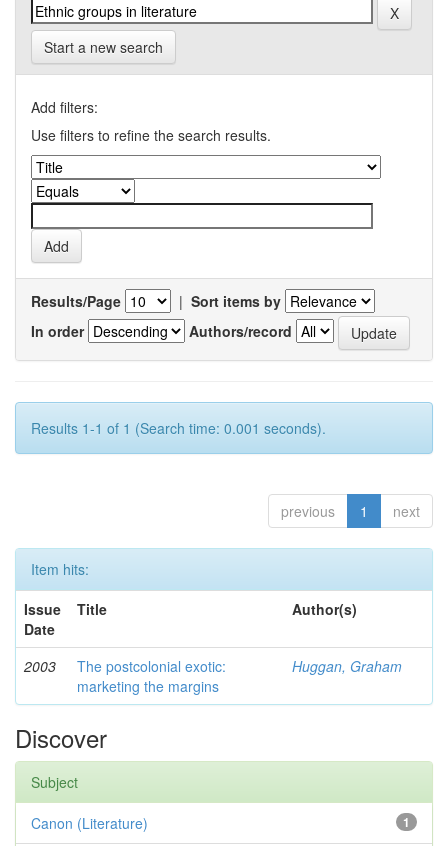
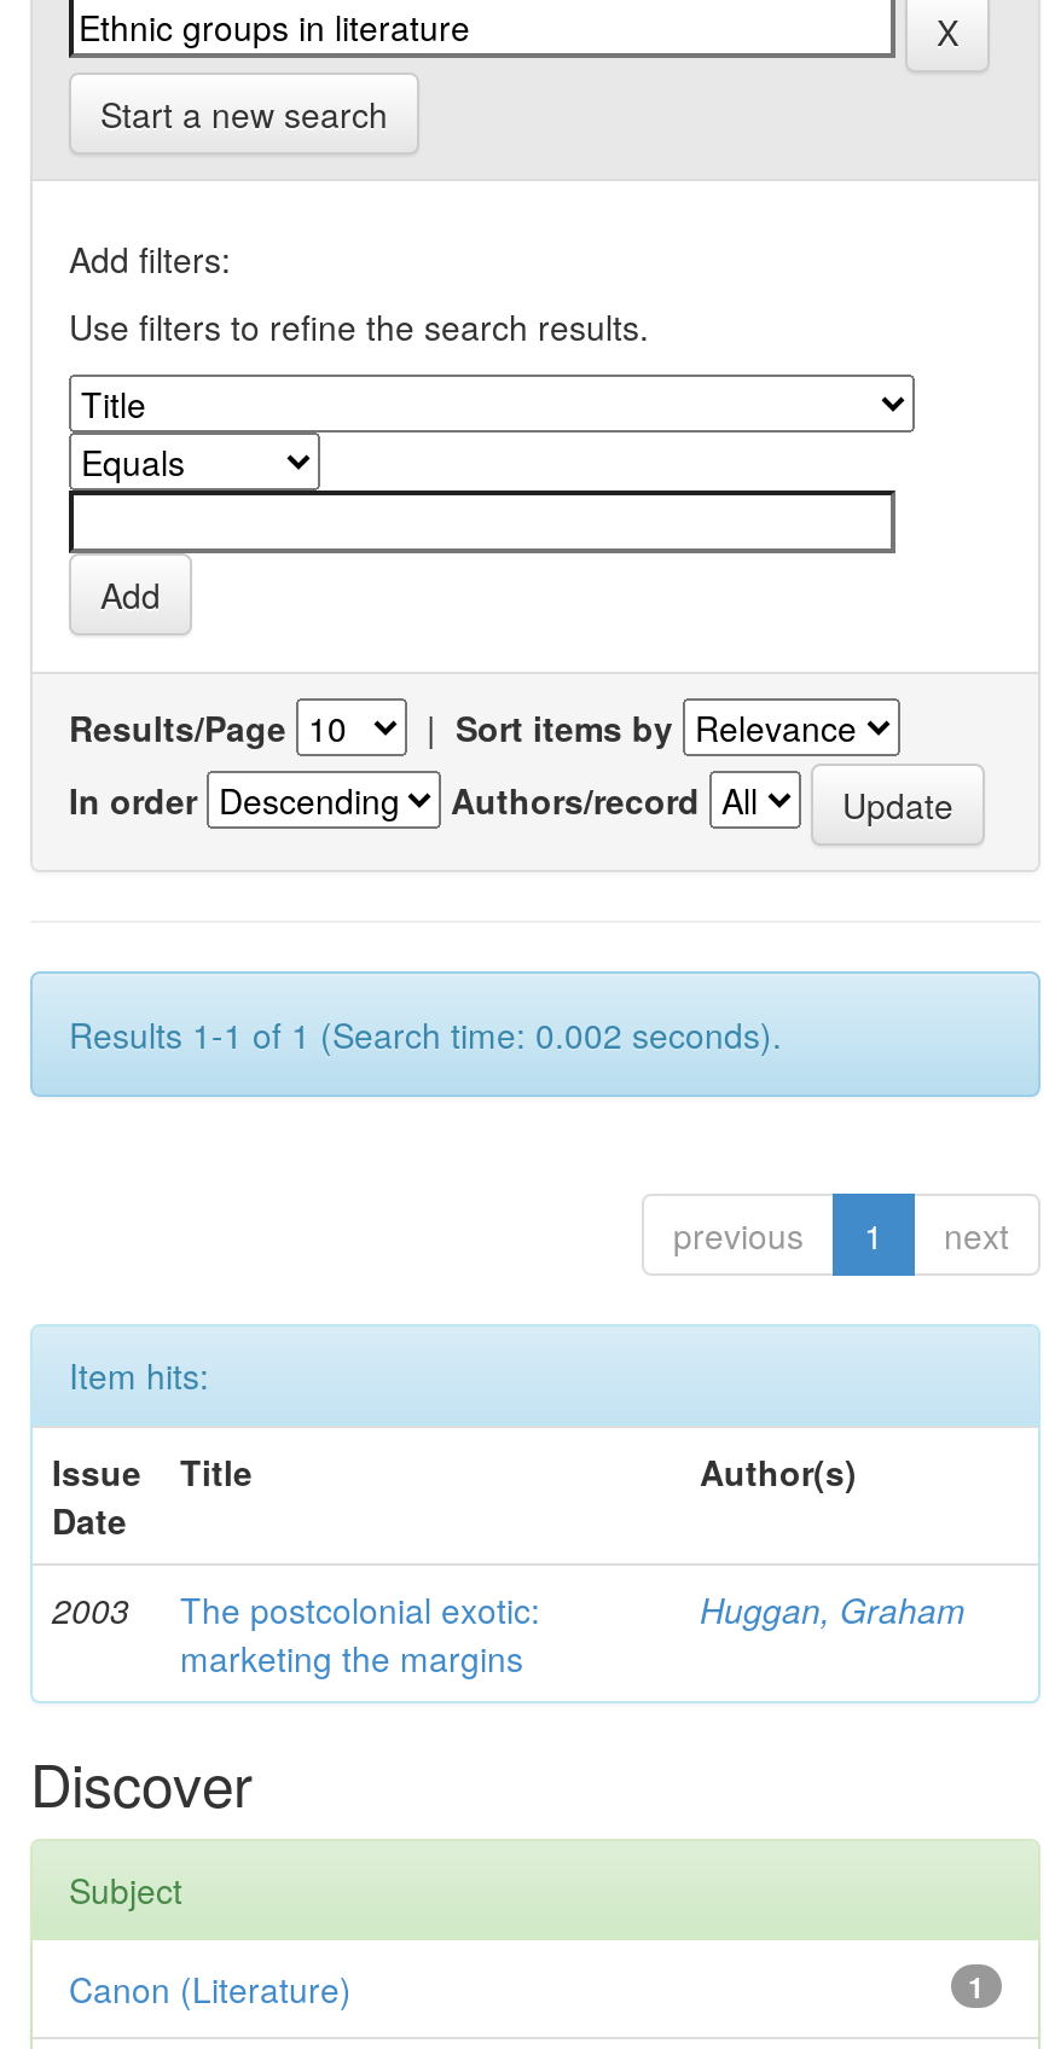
[31,418,326,438] Results 1-1 of 1 (Search time: 0.001 seconds). -> [69,1010,782,1058] Results 1-1 of 1 (Search time: 0.002 seconds).

